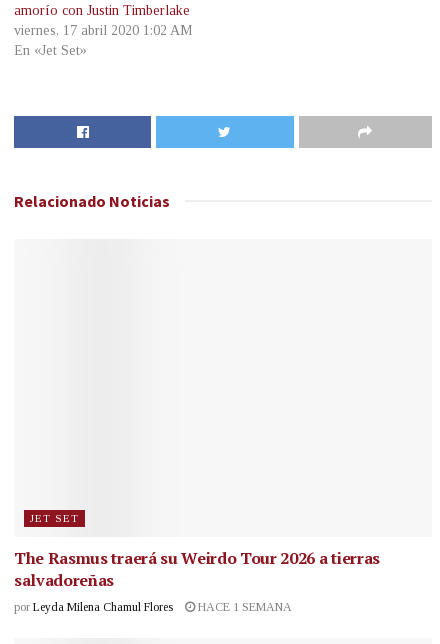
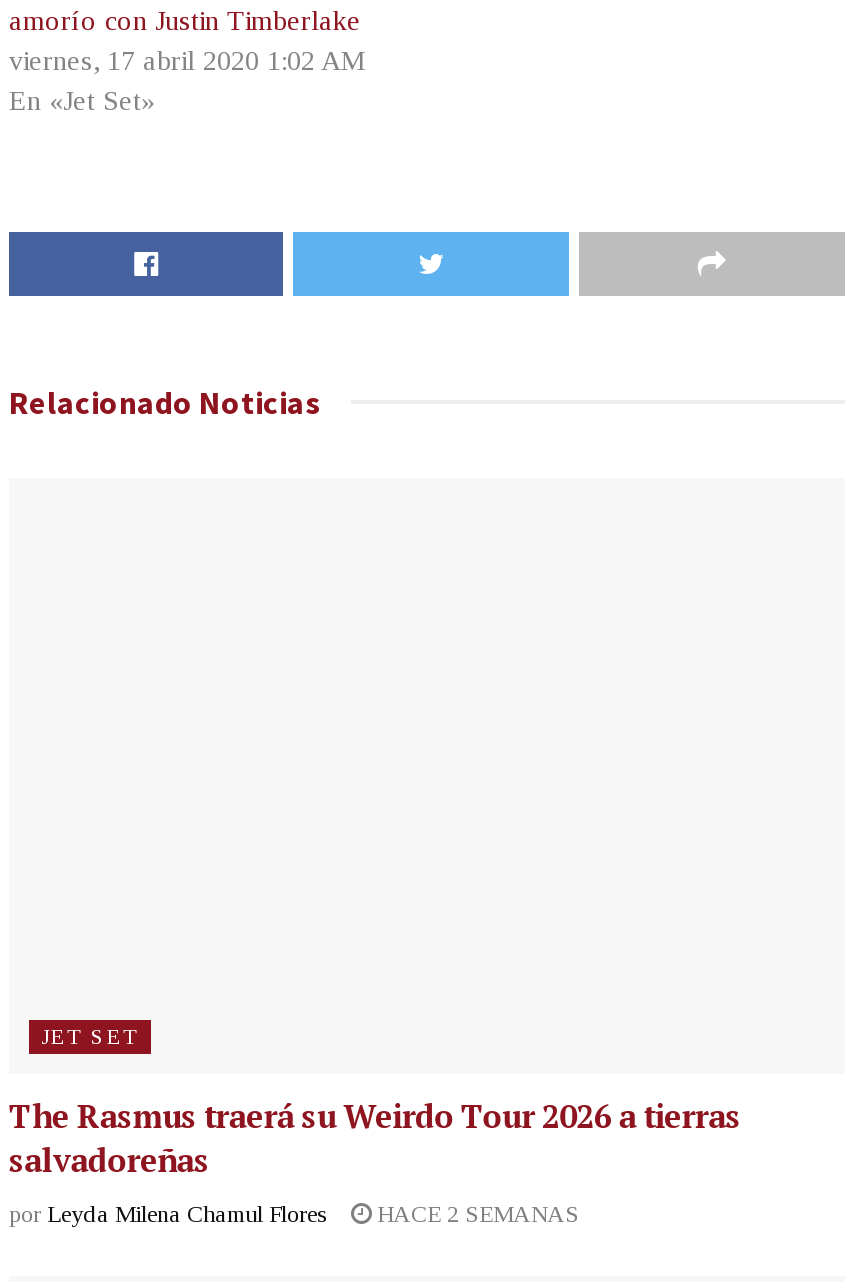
[14,600,292,614] por Leyda Milena Chamul Flores HACE 1 SEMANA -> [9,1201,579,1229] por Leyda Milena Chamul Flores HACE 2 SEMANAS

